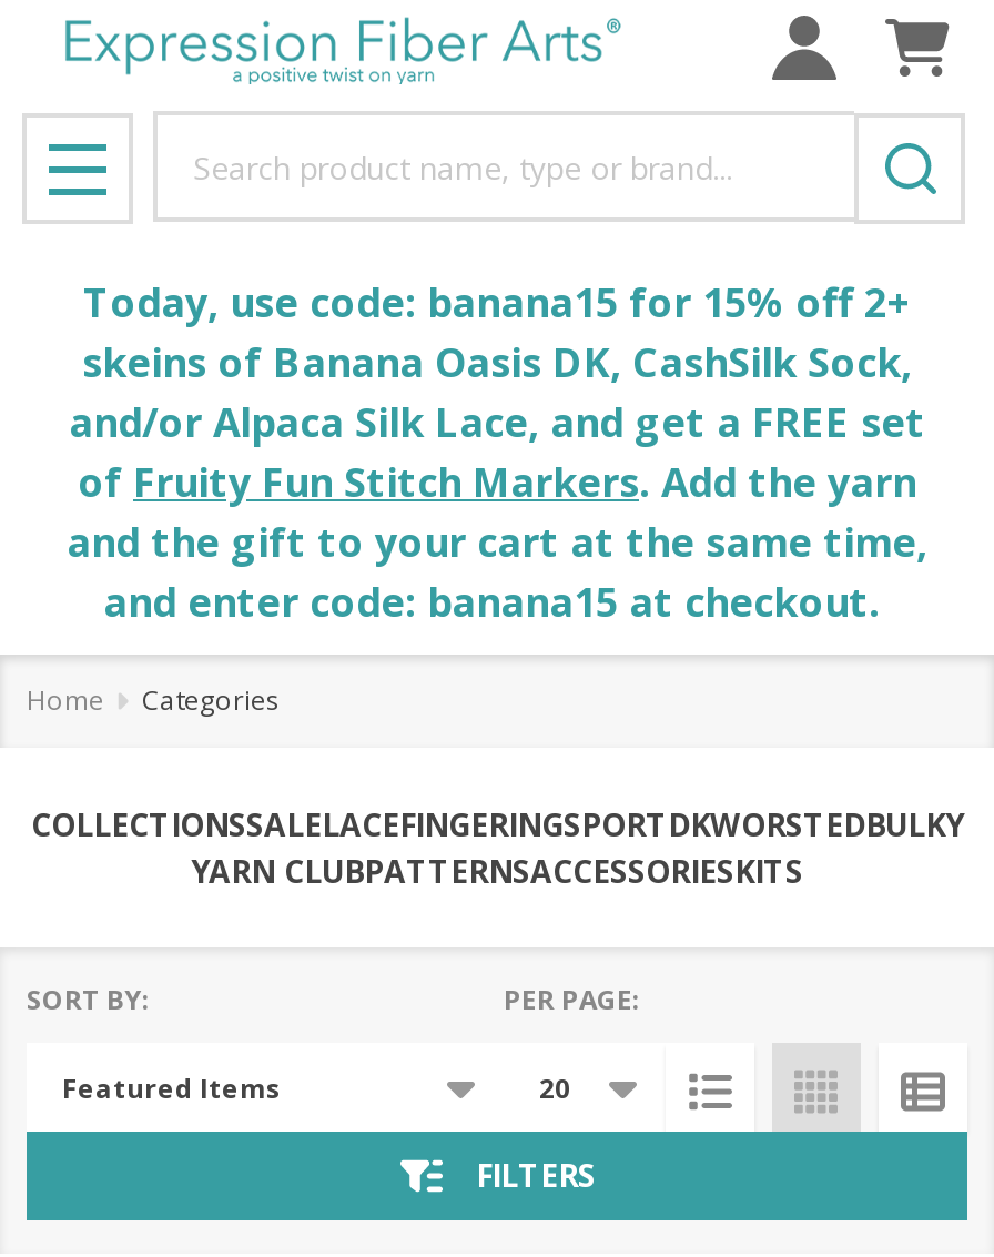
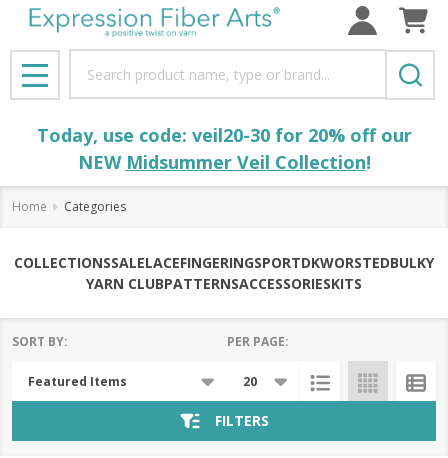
[67,275,927,628] Today, use code: banana15 for 15% off 2+ | skeins of Banana Oasis DK, CashSilk Sock, | and/or Alpaca Silk Lace, and get a FREE set | of Fruity Fun Stitch Markers. Add the yarn | and the gift to your cart at the same time, | and enter code: banana15 at checkout. -> [36,123,411,174] Today, use code: veil20-30 for 20% off our | NEW Midsummer Veil Collection!

